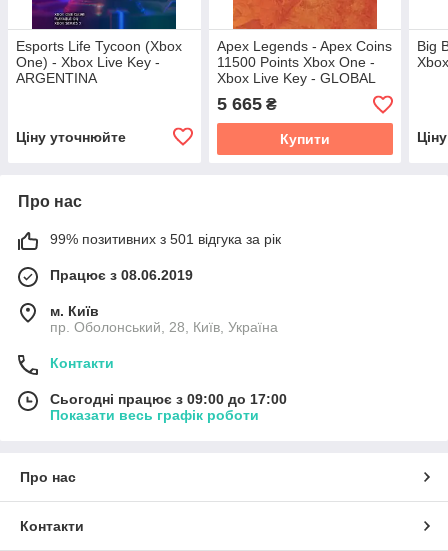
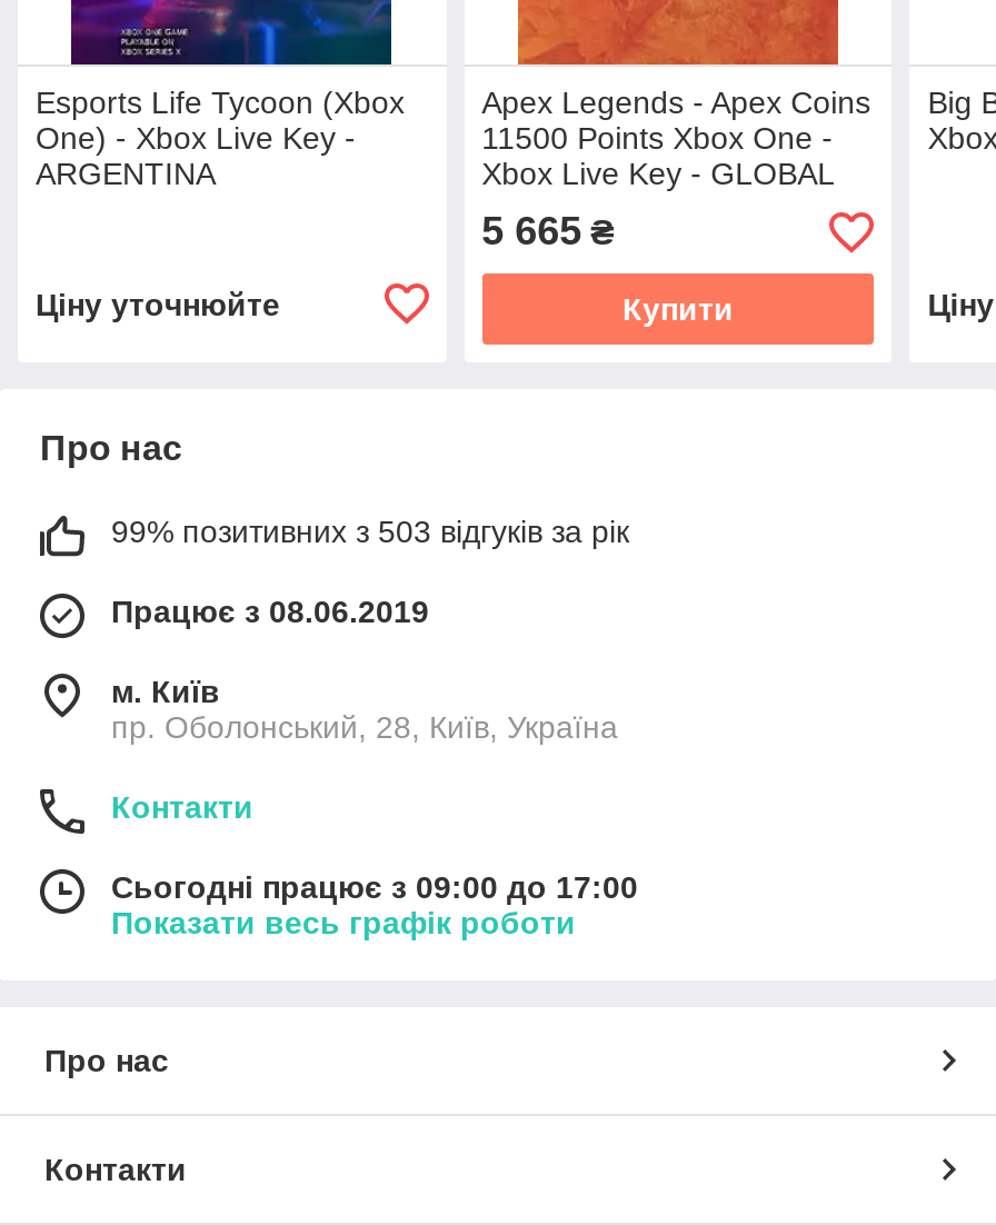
[50,231,281,247] 99% позитивних з 501 відгука за рік -> [111,514,629,550] 99% позитивних з 503 відгуків за рік

